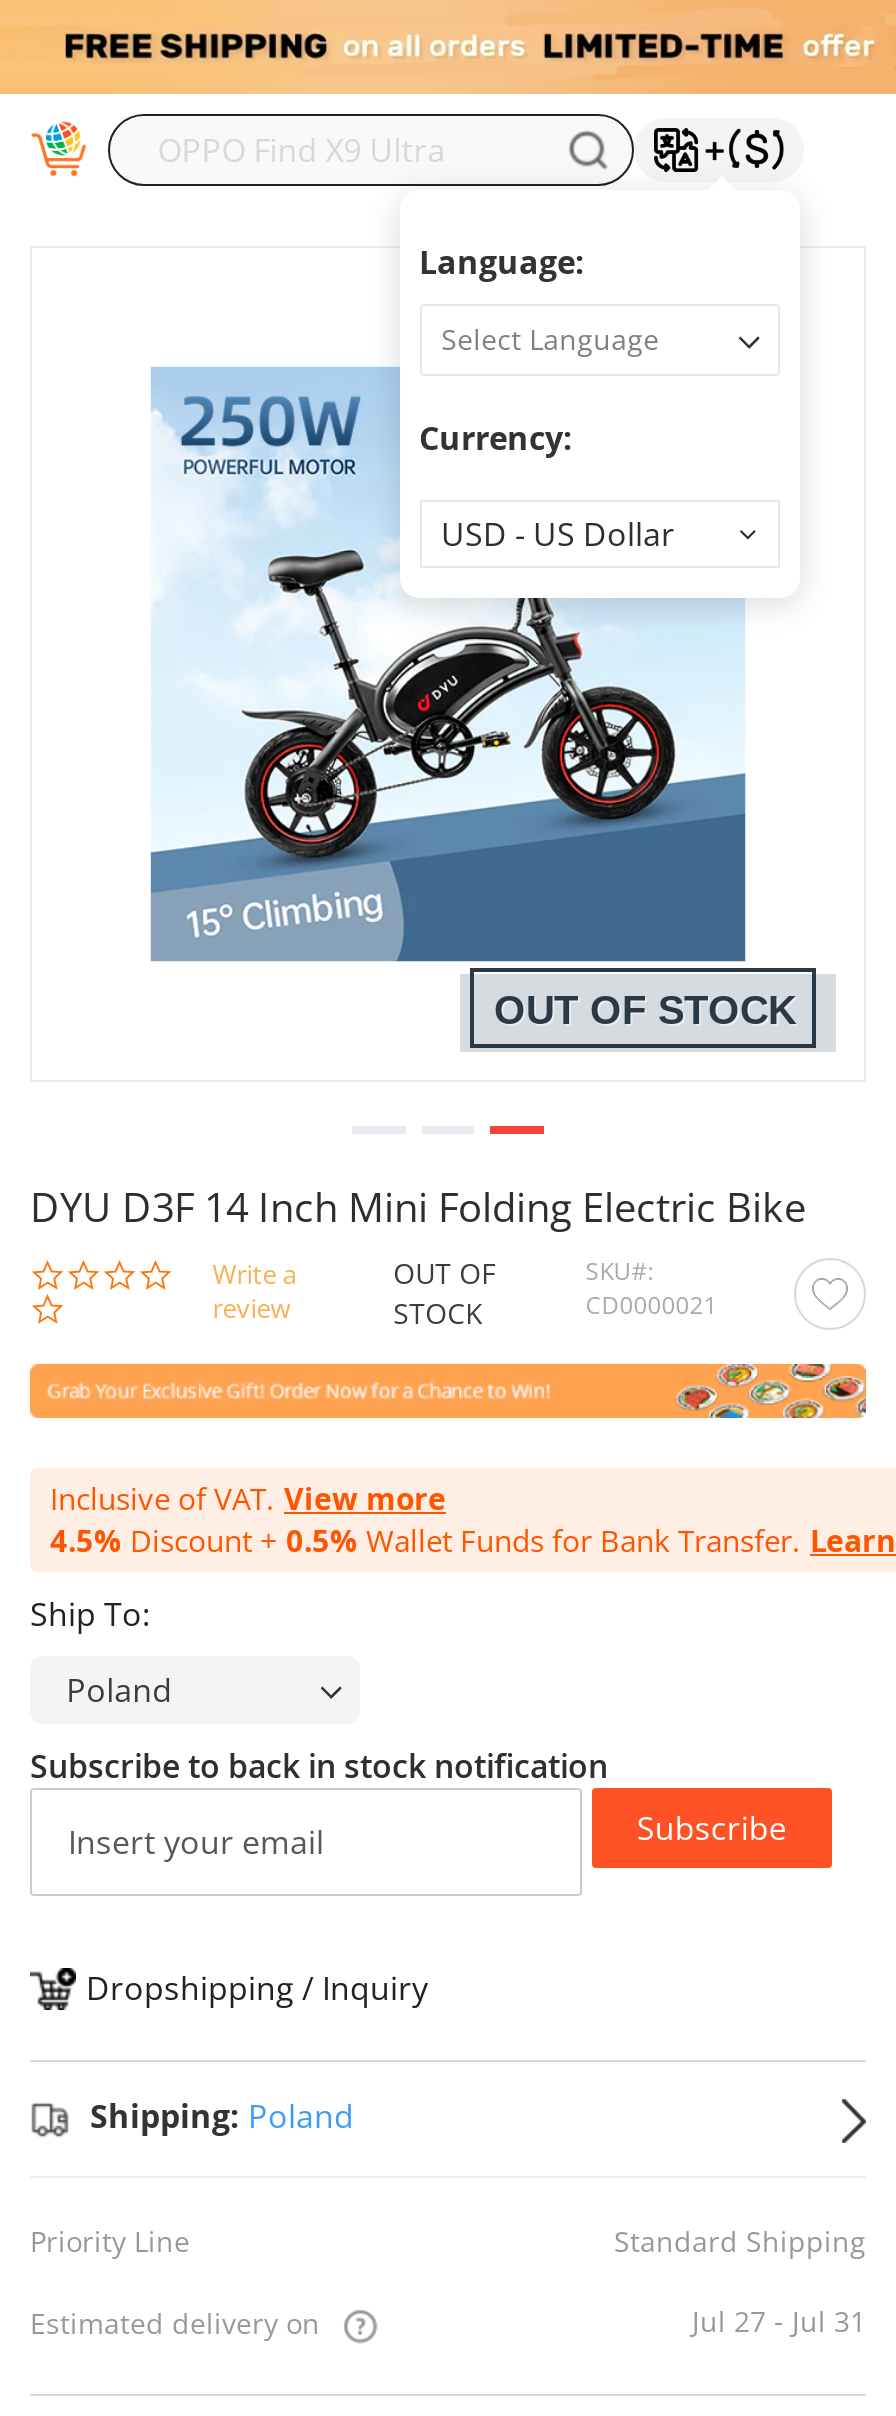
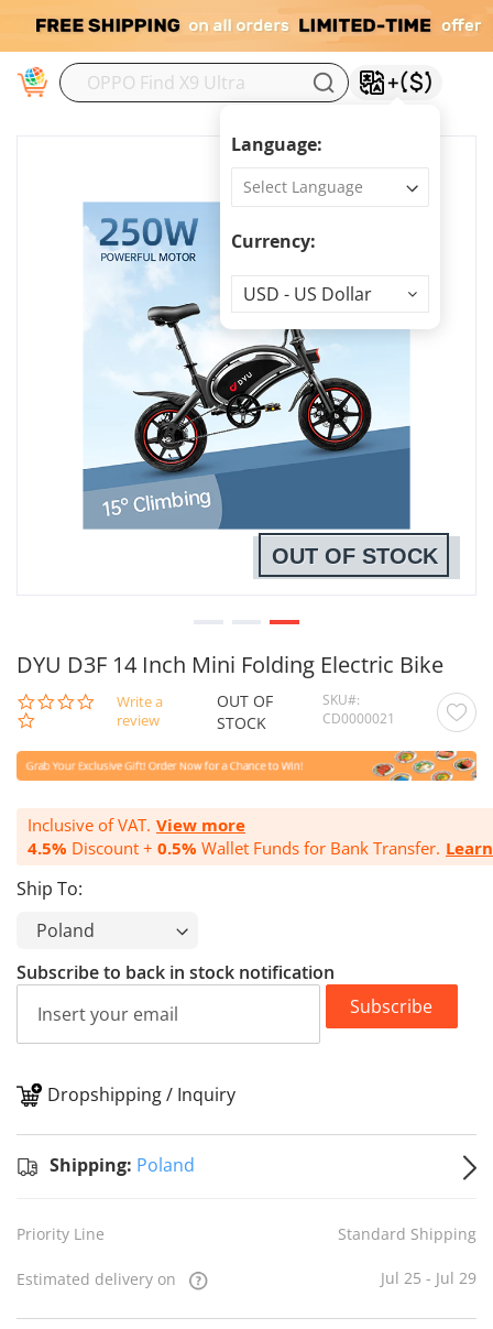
[692,2302,866,2340] Jul 27 - Jul 31 -> [381,1267,476,1288] Jul 25 - Jul 29

